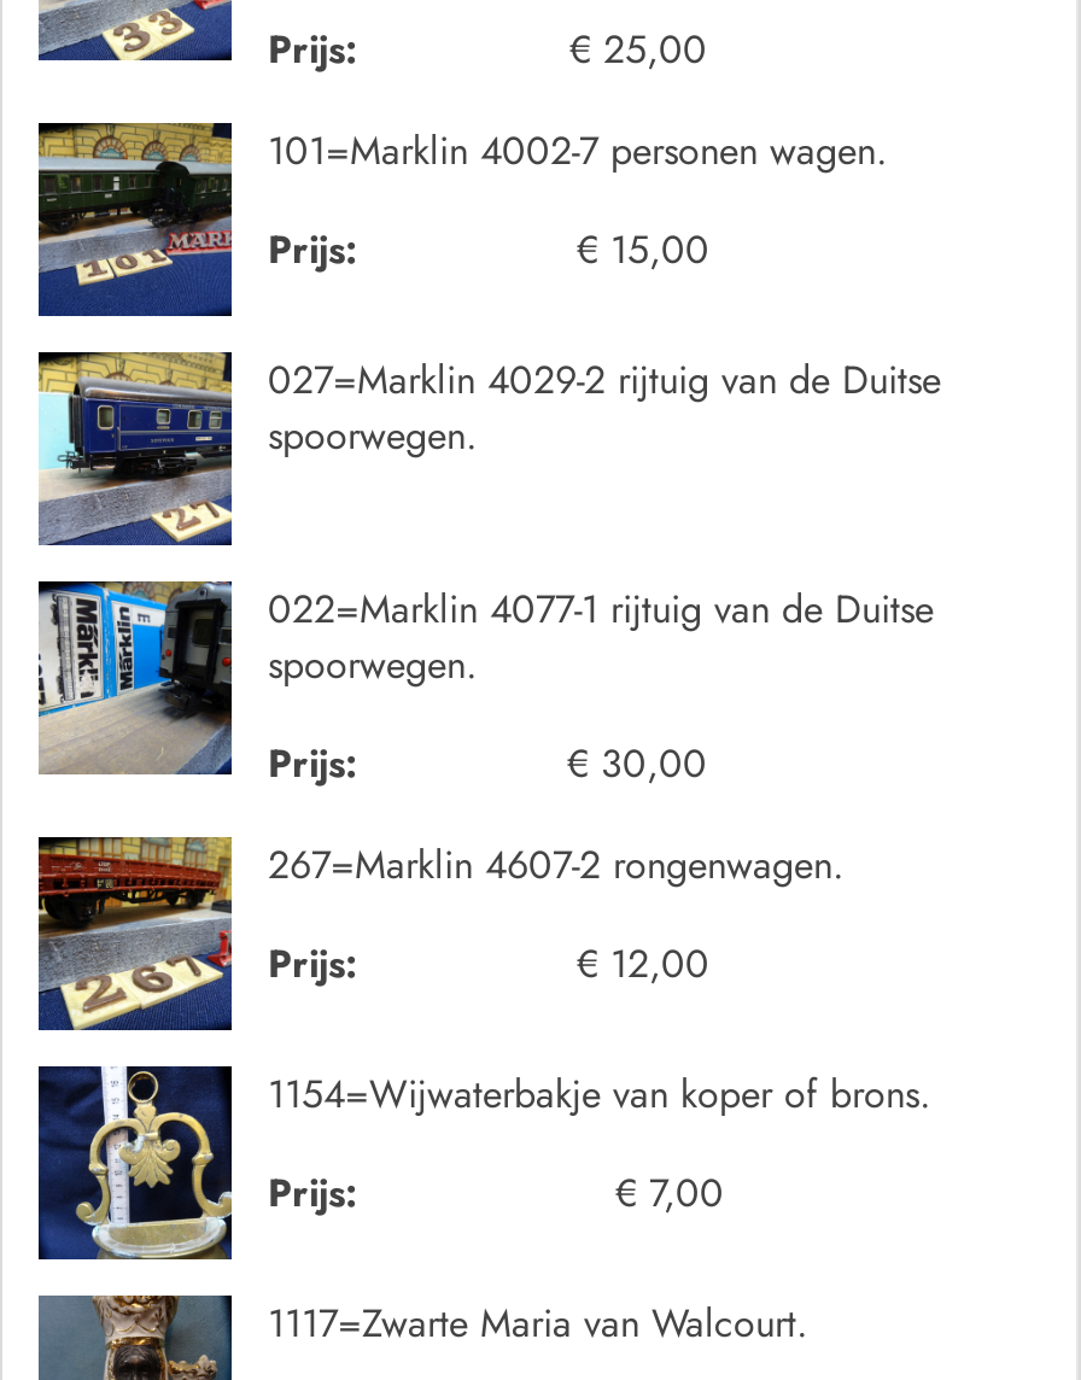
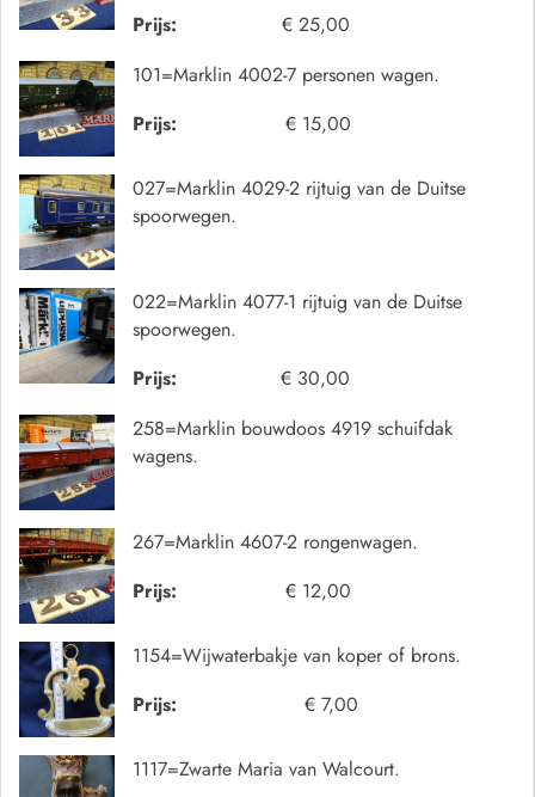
none -> [19,413,453,511] [image] | 258=Marklin bouwdoos 4919 schuifdak | wagens.

